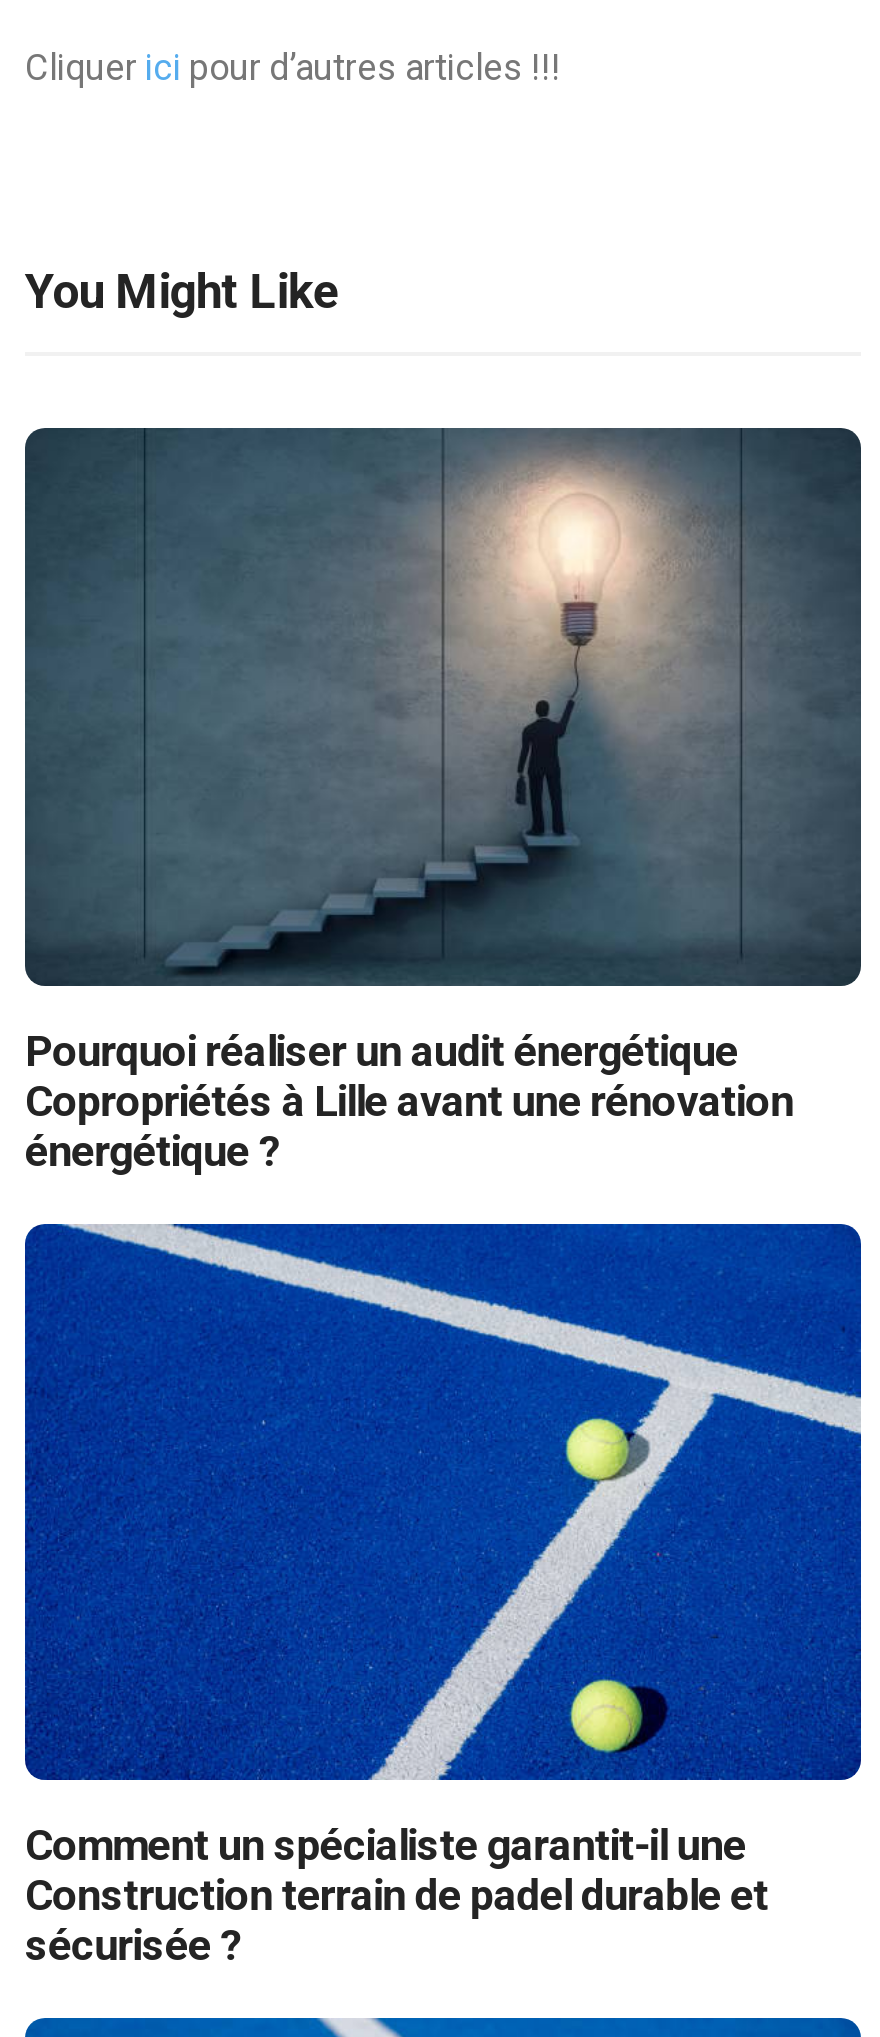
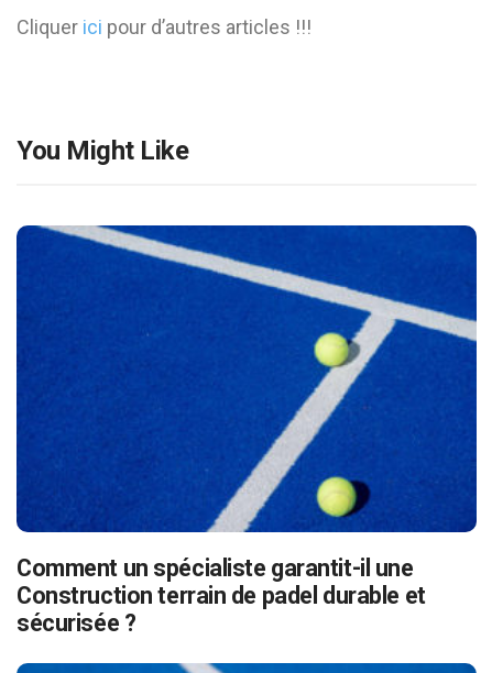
[25,428,861,1175] [image] | Pourquoi réaliser un audit énergétique | Copropriétés à Lille avant une rénovation | énergétique ? -> none

